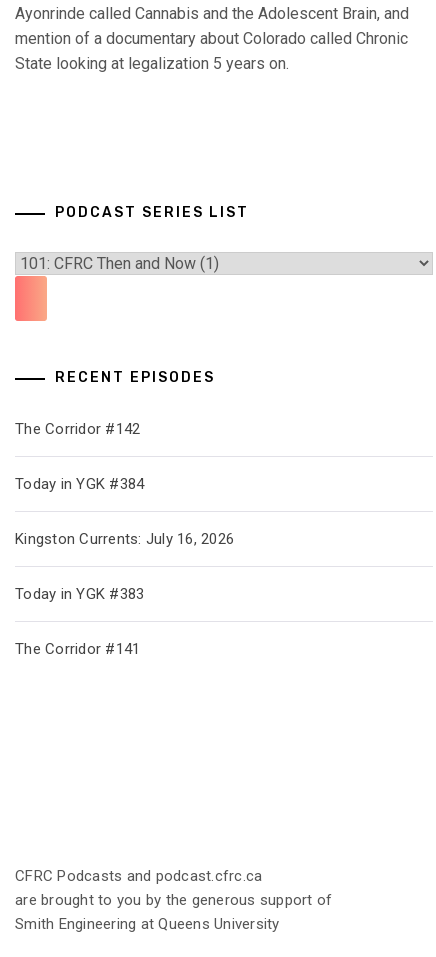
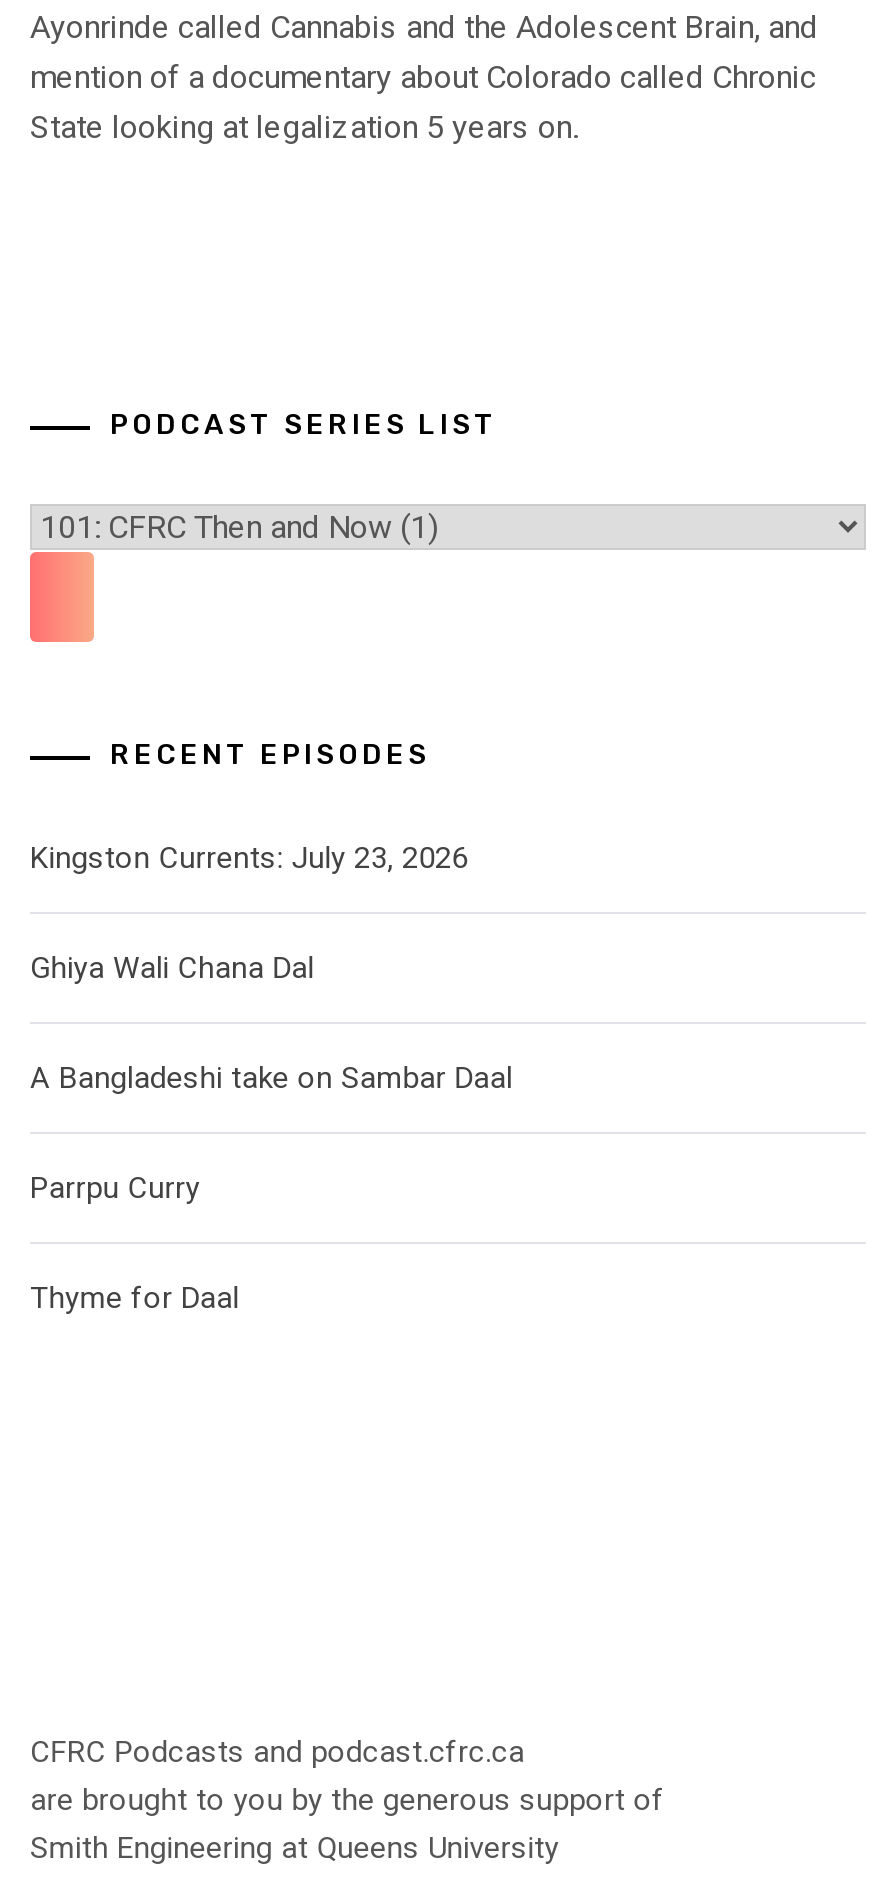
[15,420,140,438] The Corridor #142 -> [30,841,468,877] Kingston Currents: July 23, 2026
[15,475,144,493] Today in YGK #384 -> [30,951,314,987] Ghiya Wali Chana Dal
[15,530,234,548] Kingston Currents: July 16, 2026 -> [30,1061,512,1097] A Bangladeshi take on Sambar Daal
[15,585,144,603] Today in YGK #383 -> [30,1171,200,1207] Parrpu Curry
[15,640,140,658] The Corridor #141 -> [30,1281,239,1317] Thyme for Daal

